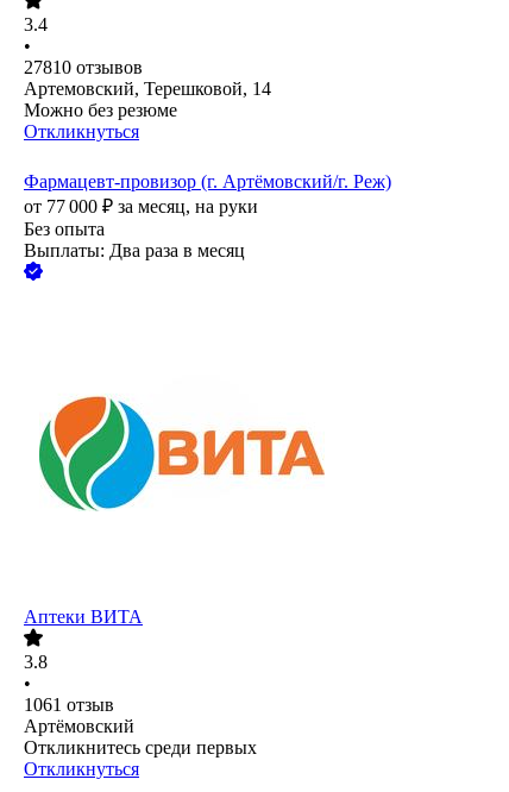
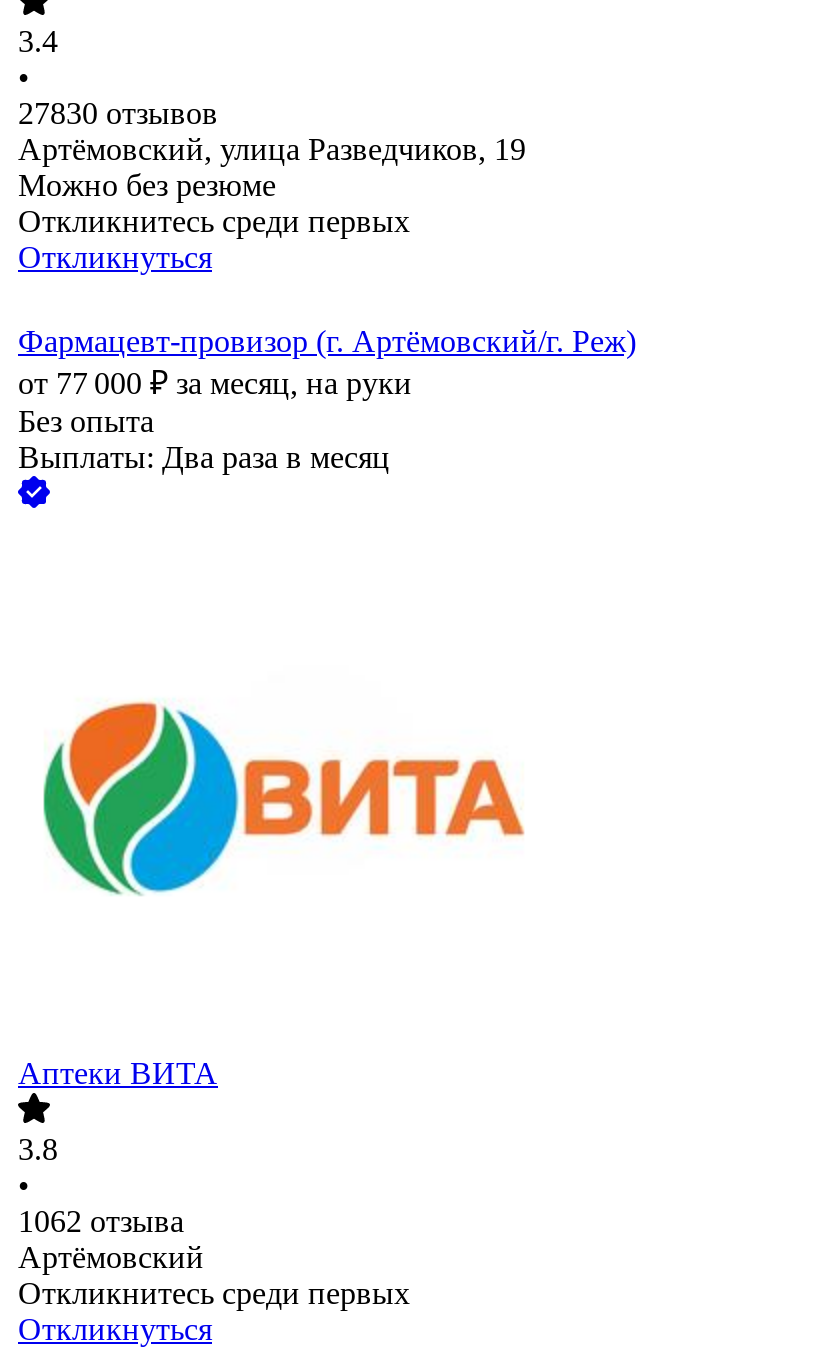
[24,57,271,99] 27810 отзывов | Артемовский, Терешковой, 14 -> [18,97,526,167] 27830 отзывов | Артёмовский, улица Разведчиков, 19
none -> [18,205,410,239] Откликнитесь среди первых
[24,695,114,715] 1061 отзыв -> [18,1205,184,1239] 1062 отзыва

